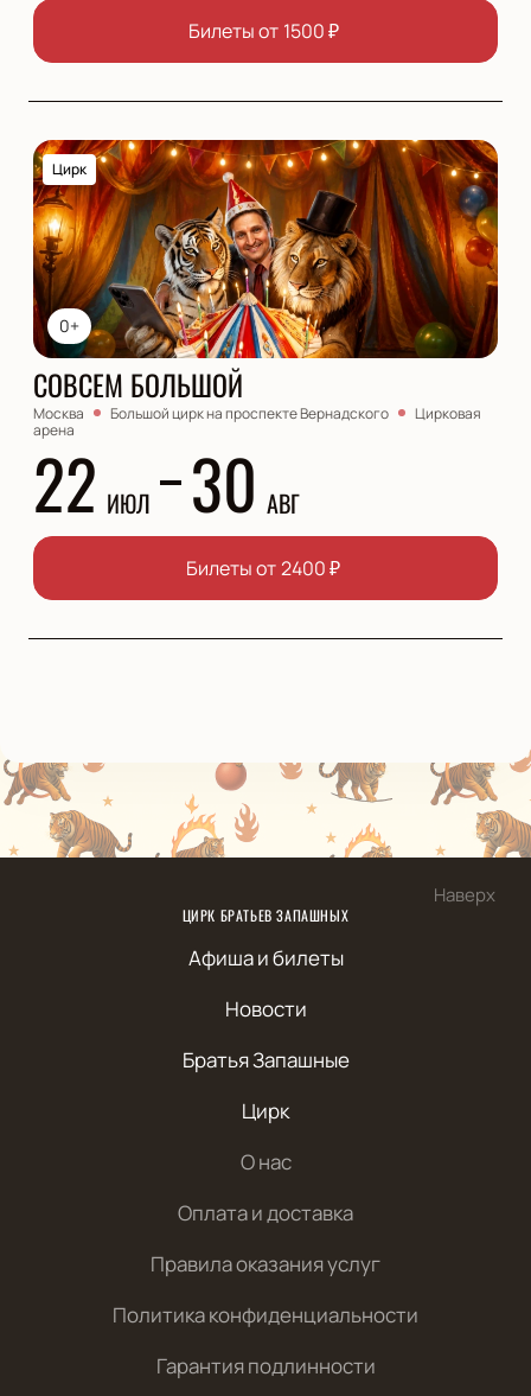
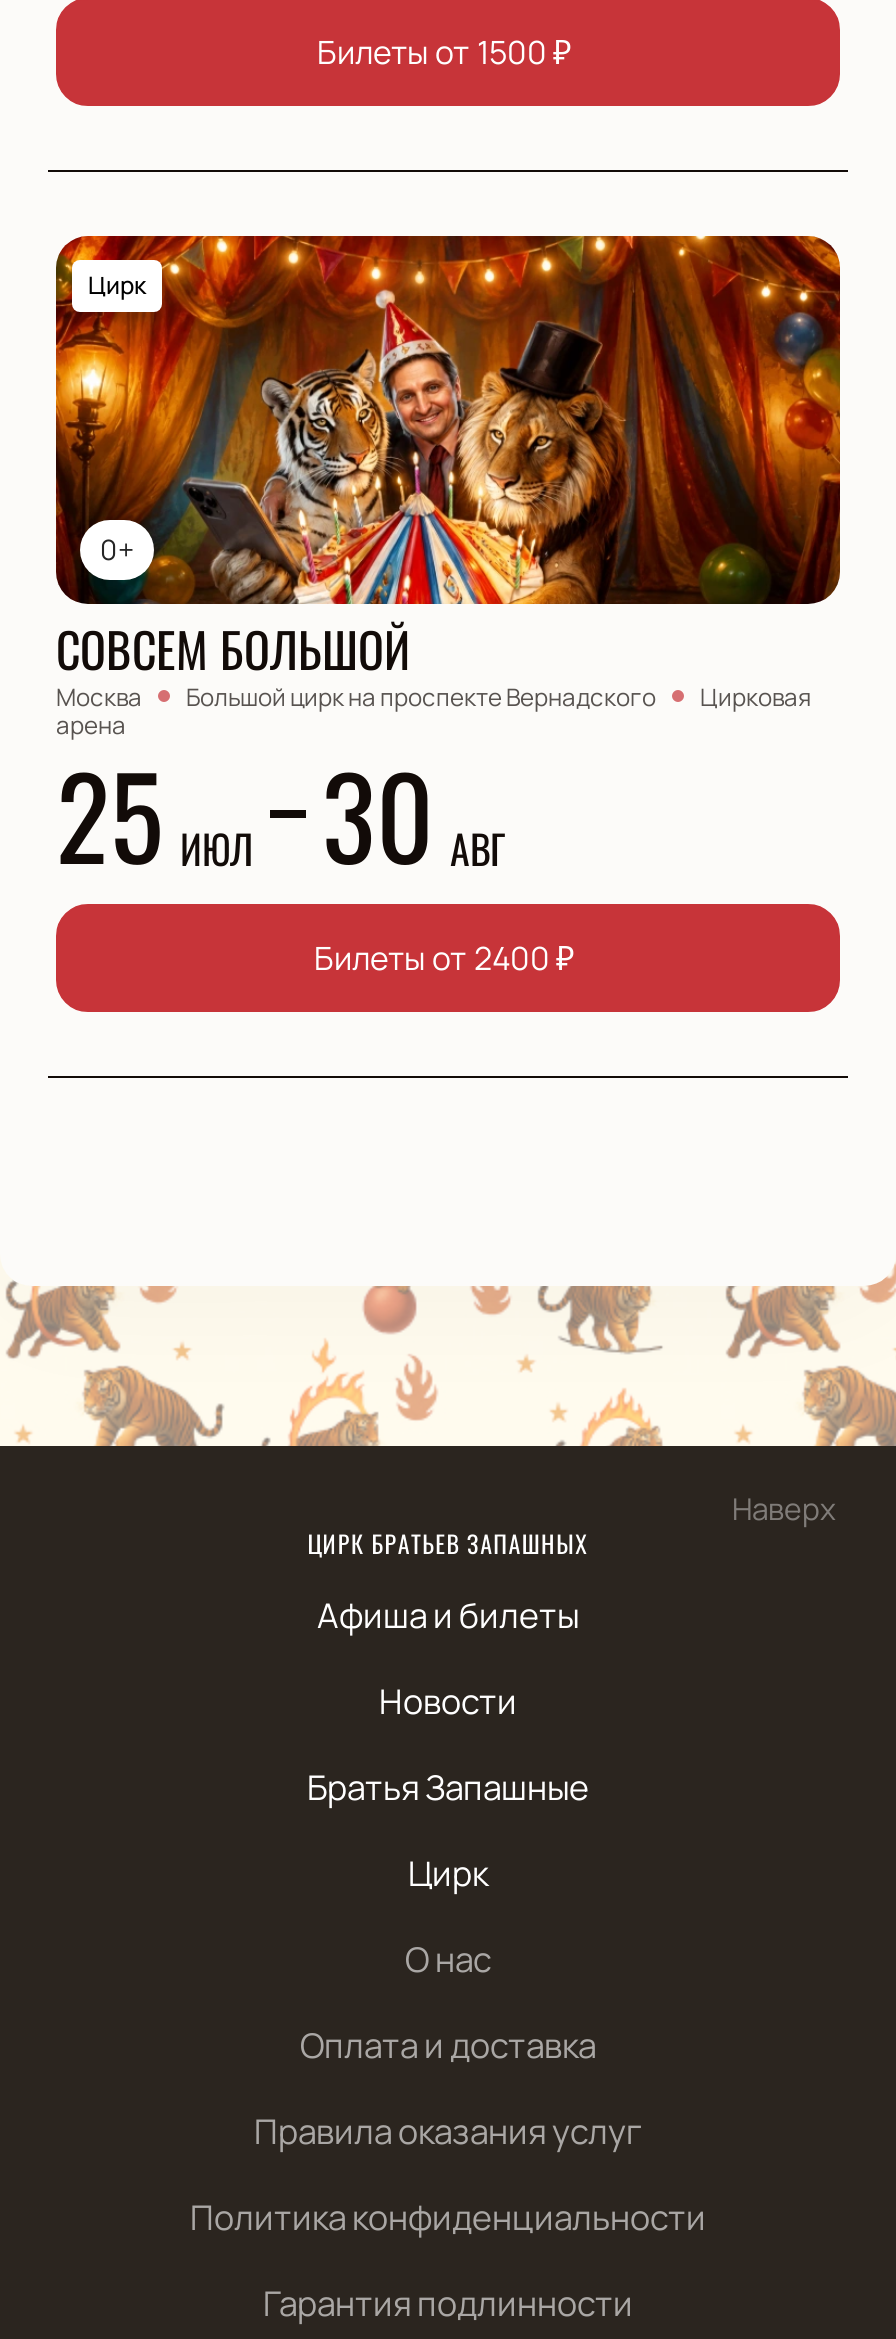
[33,433,300,532] 22 ИЮЛ 30 АВГ -> [56,731,506,897] 25 ИЮЛ 30 АВГ

